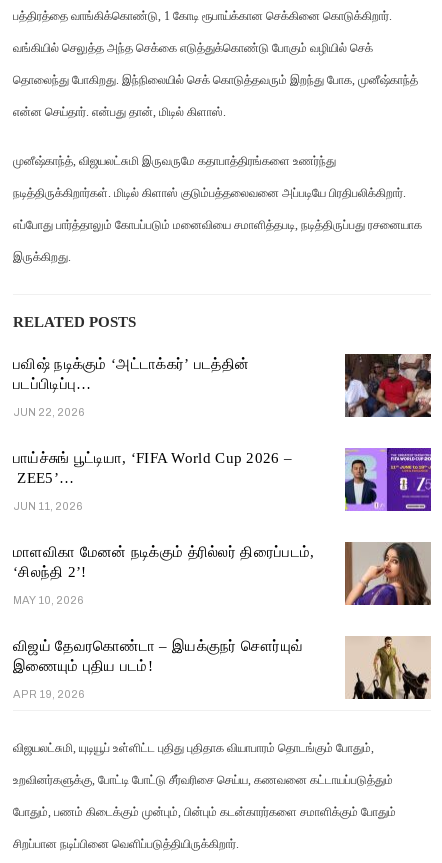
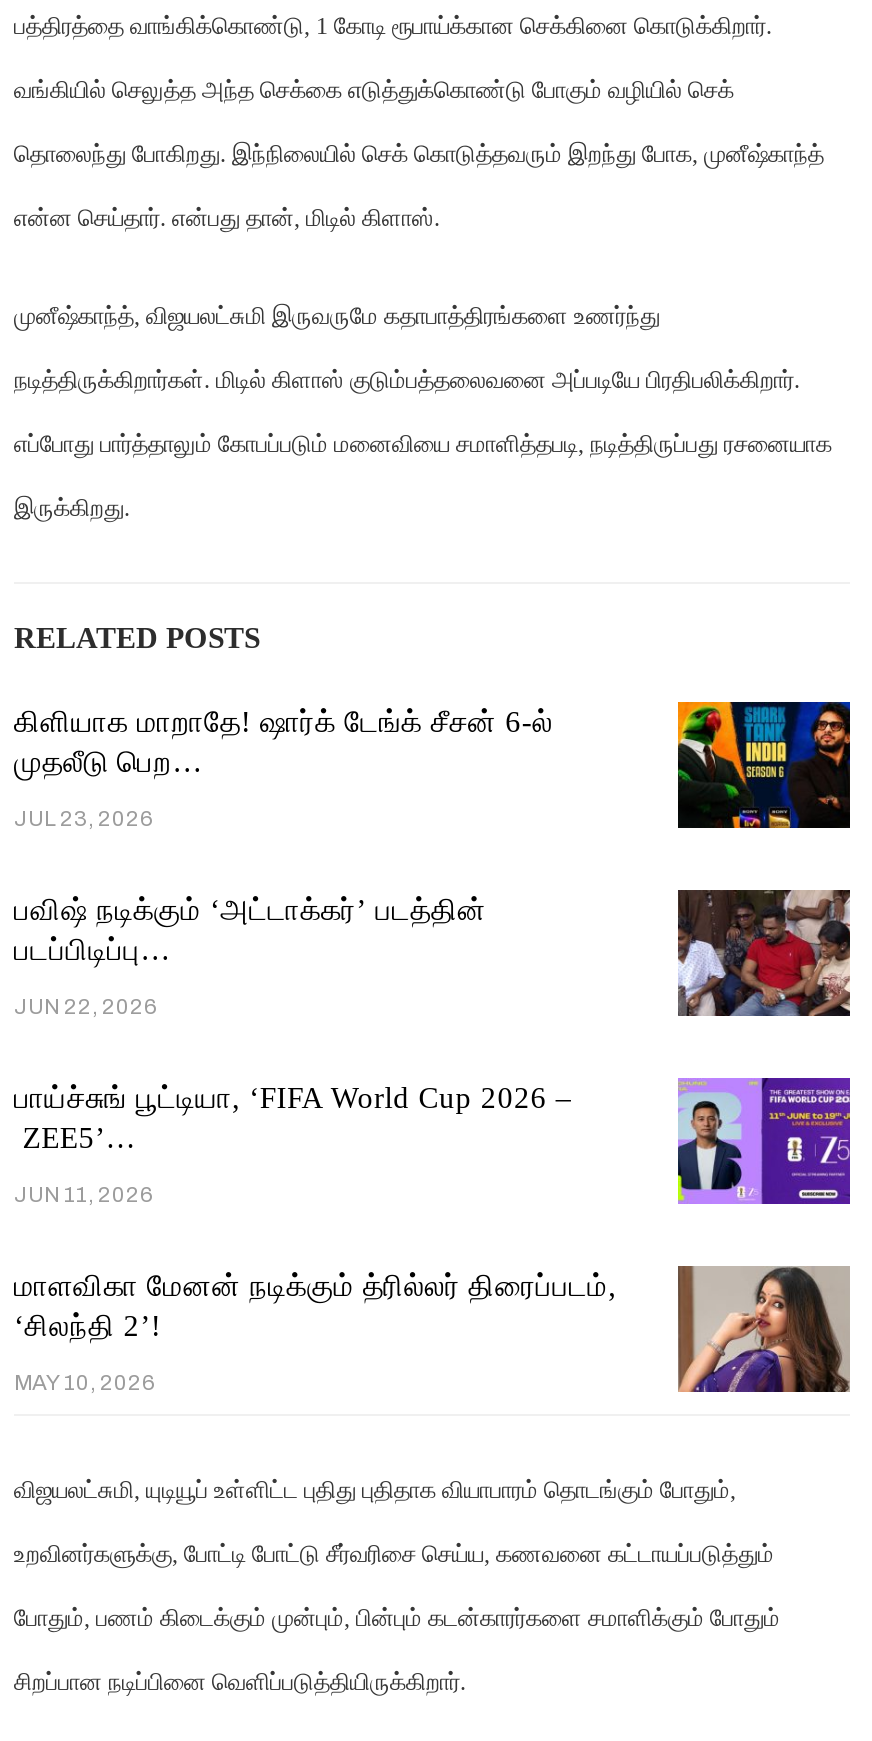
none -> [14,705,553,829] கிளியாக மாறாதே! ஷார்க் டேங்க் சீசன் 6-ல் | முதலீடு பெற… | JUL 23, 2026
none -> [676,700,852,830] [image]
moved [13,353,433,606] -> [14,888,854,1393]: [image] | பவிஷ் நடிக்கும் ‘அட்டாக்கர்’ படத்தின் | படப்பிடிப்பு… | ... | ‘சிலந்தி 2’! | MAY 10, 2026
[13,638,303,700] விஜய் தேவரகொண்டா – இயக்குநர் சௌர்யுவ் | இணையும் புதிய படம்! | APR 19, 2026 -> none
[346,636,430,700] [image] -> none

